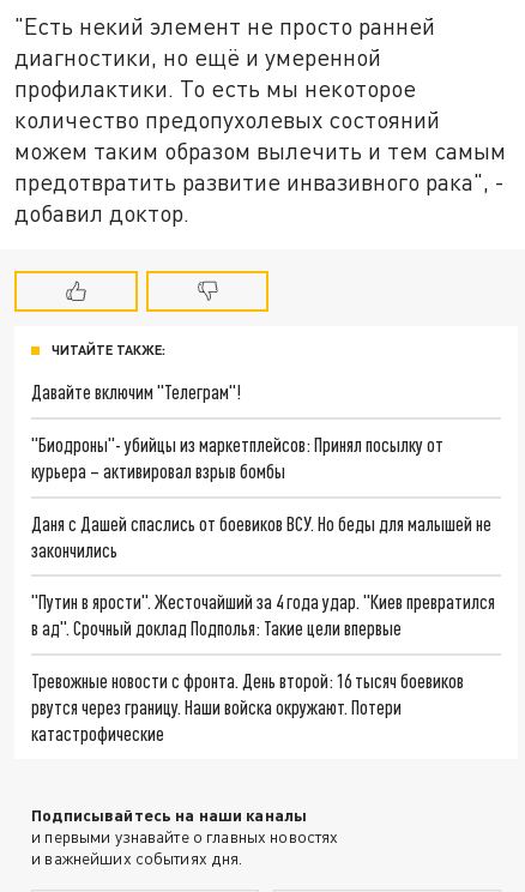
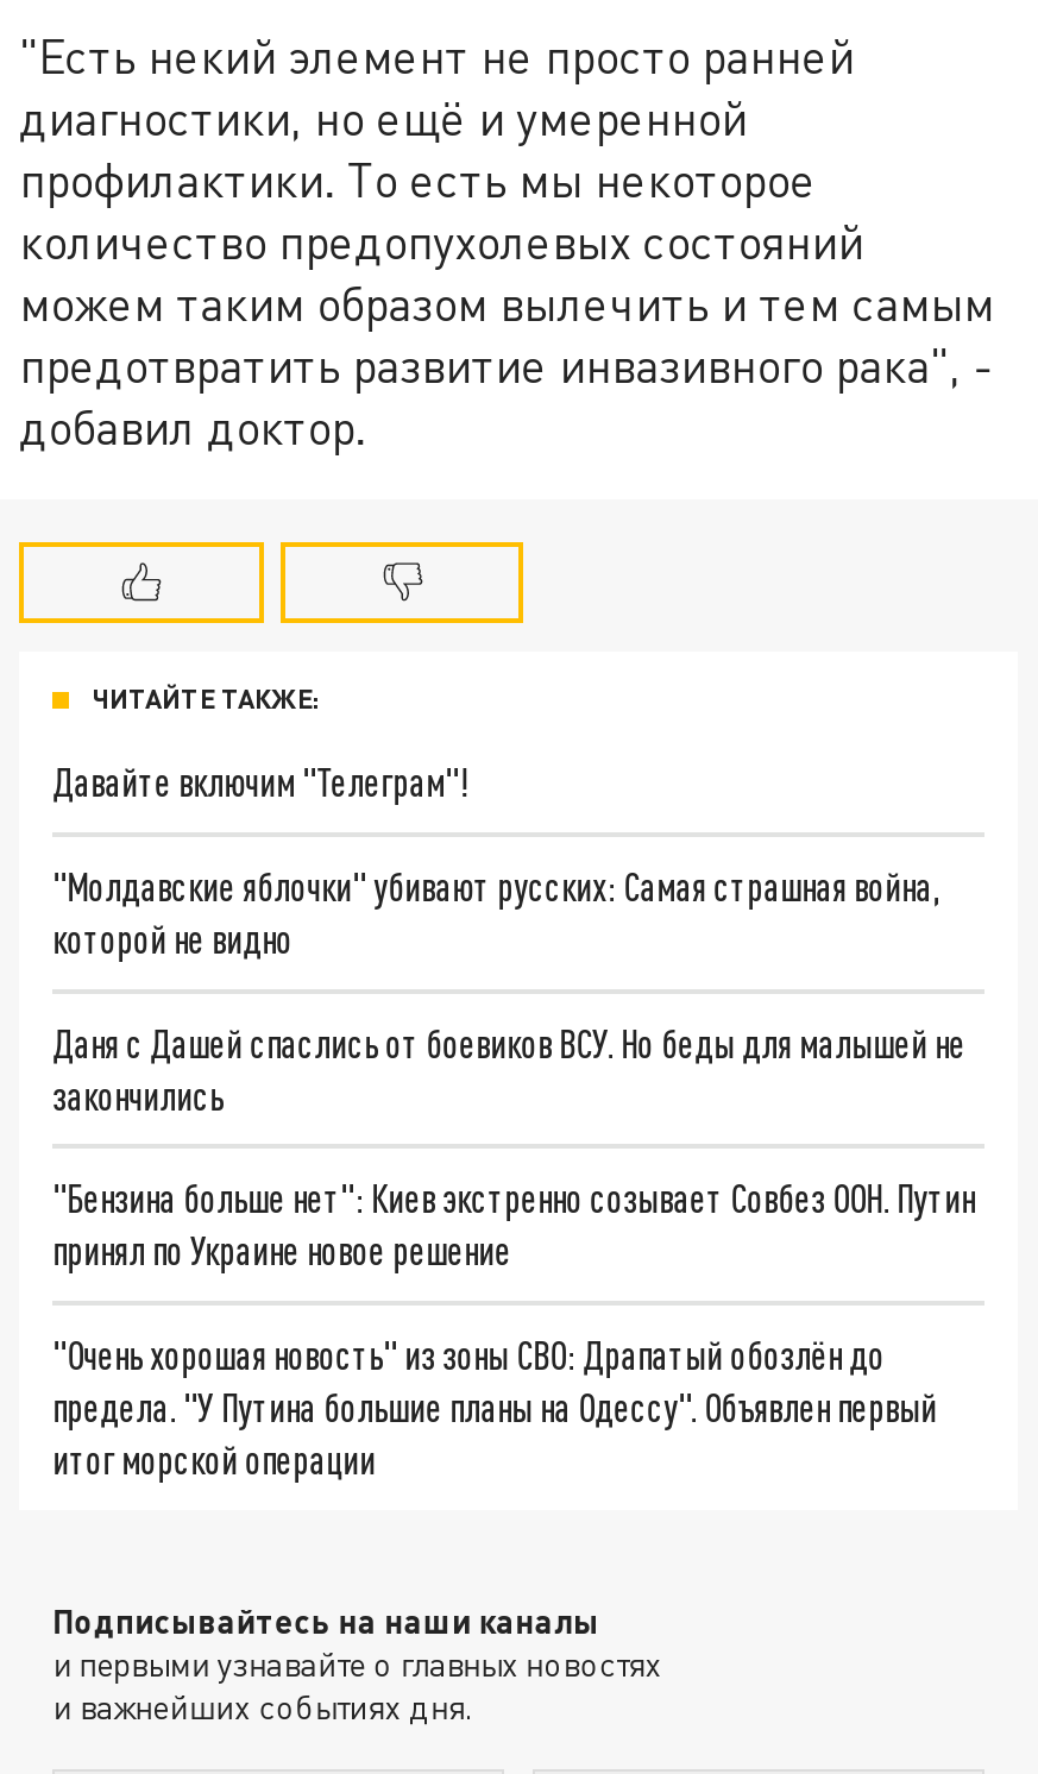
[31,433,444,482] "Биодроны"- убийцы из маркетплейсов: Принял посылку от | курьера – активировал взрыв бомбы -> [53,863,940,960] "Молдавские яблочки" убивают русских: Самая страшная война, | которой не видно
[31,590,495,639] "Путин в ярости". Жесточайший за 4 года удар. "Киев превратился | в ад". Срочный доклад Подполья: Такие цели впервые -> [53,1175,975,1273] "Бензина больше нет": Киев экстренно созывает Совбез ООН. Путин | принял по Украине новое решение
[31,669,464,745] Тревожные новости с фронта. День второй: 16 тысяч боевиков | рвутся через границу. Наши войска окружают. Потери | катастрофические -> [53,1332,937,1482] "Очень хорошая новость" из зоны СВО: Драпатый обозлён до | предела. "У Путина большие планы на Одессу". Объявлен первый | итог морской операции

